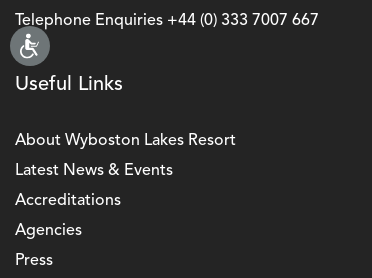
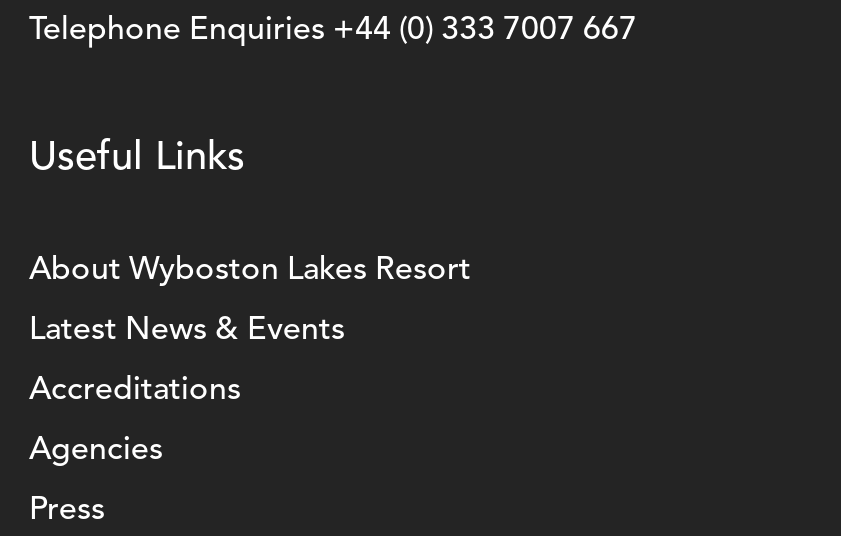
[9,32,51,67] [image] -> none

